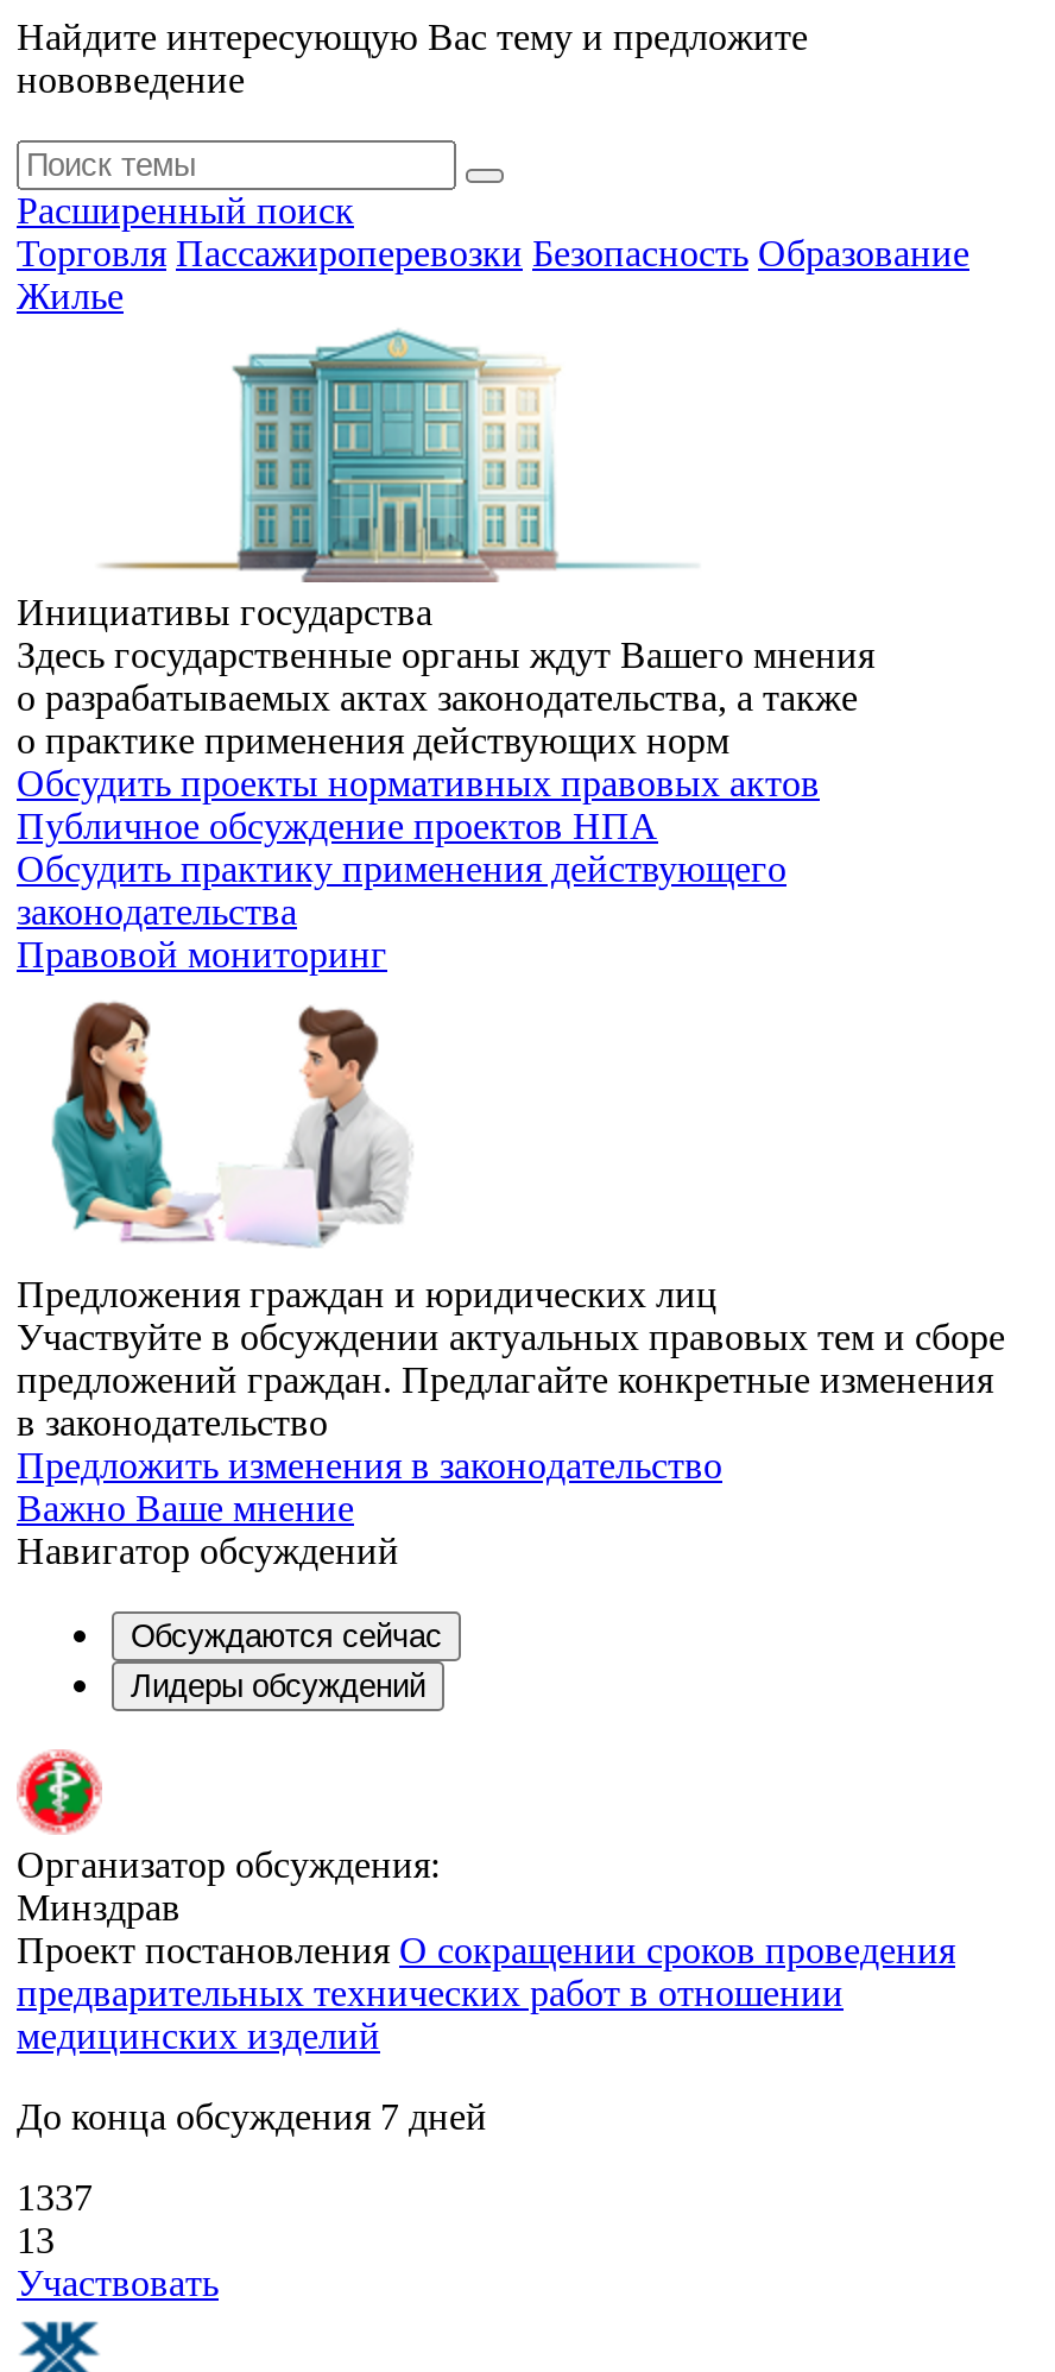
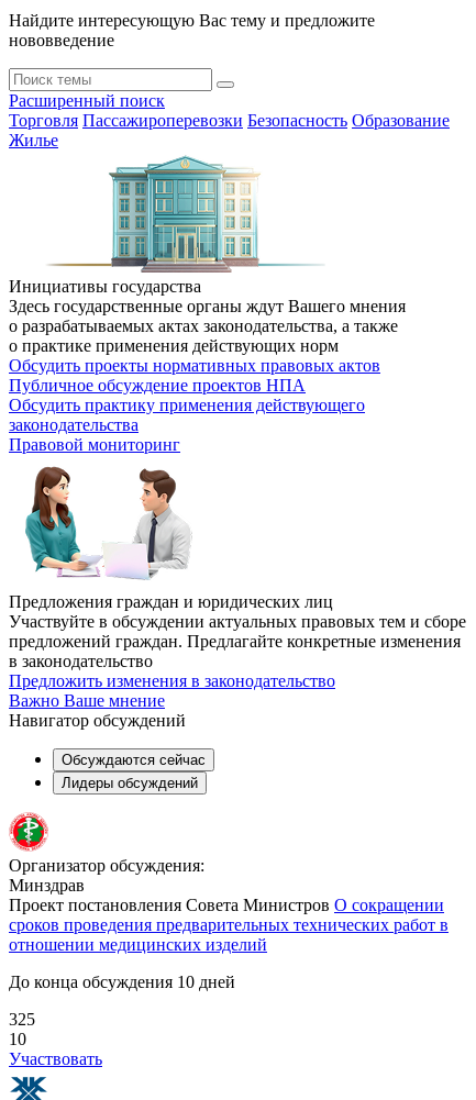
[17,1930,955,2056] Проект постановления О сокращении сроков проведения | предварительных технических работ в отношении | медицинских изделий -> [9,895,449,954] Проект постановления Совета Министров О сокращении | сроков проведения предварительных технических работ в | отношении медицинских изделий
[17,2096,487,2136] До конца обсуждения 7 дней -> [9,972,235,991] До конца обсуждения 10 дней
[17,2177,93,2260] 1337 | 13 -> [9,1010,35,1048] 325 | 10

